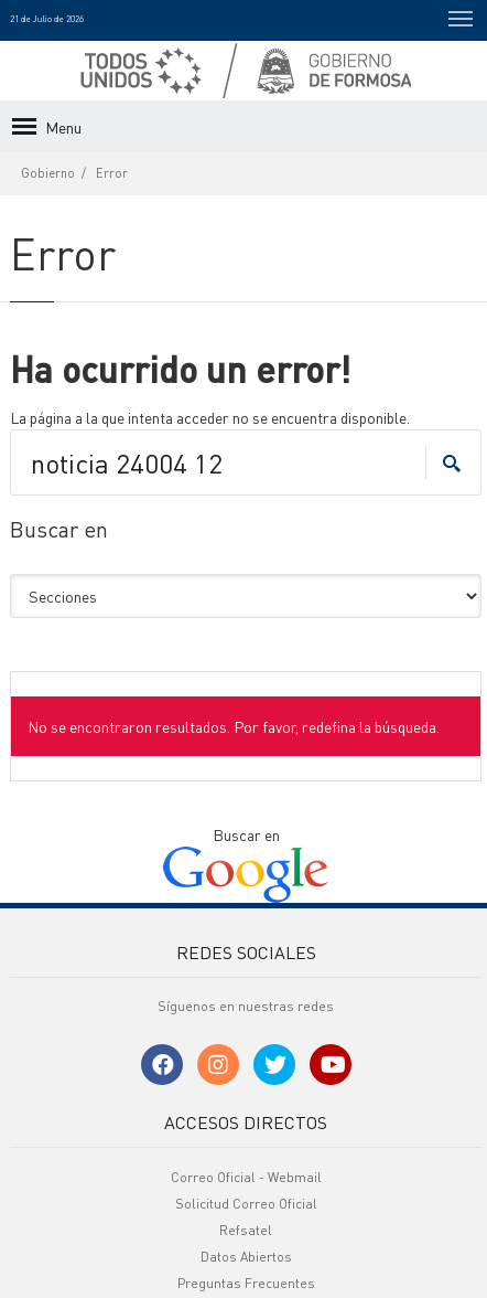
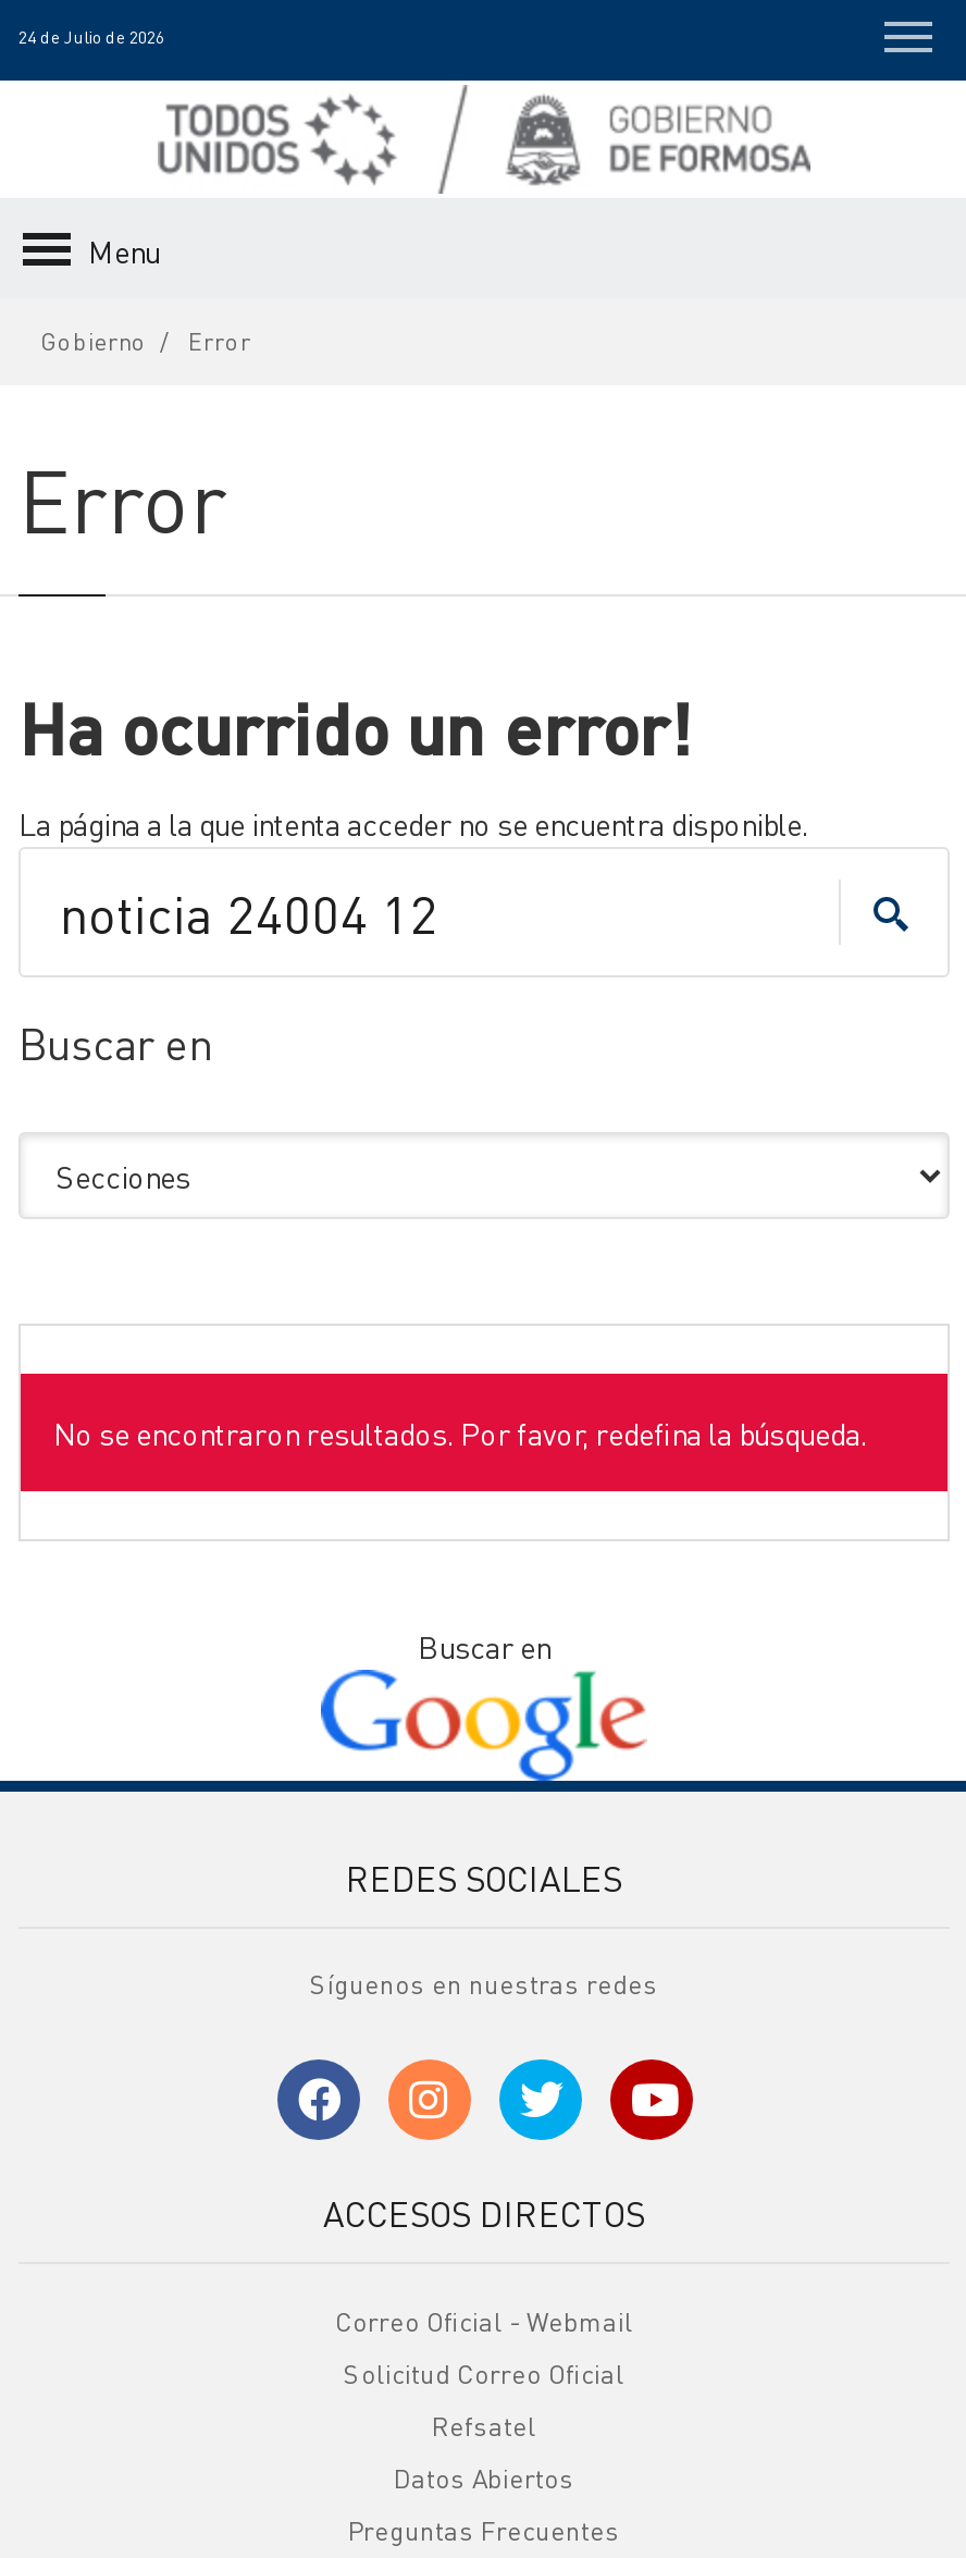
[10,13,84,24] 21 de Julio de 2026 -> [18,26,164,48] 24 de Julio de 2026

